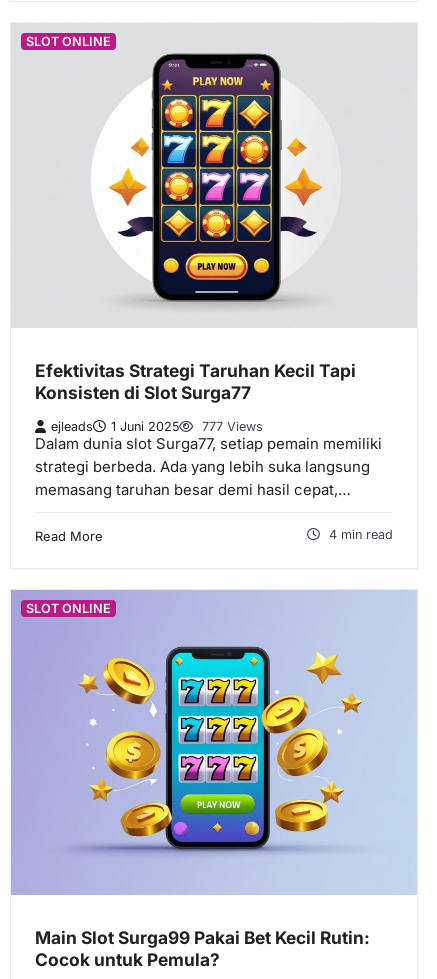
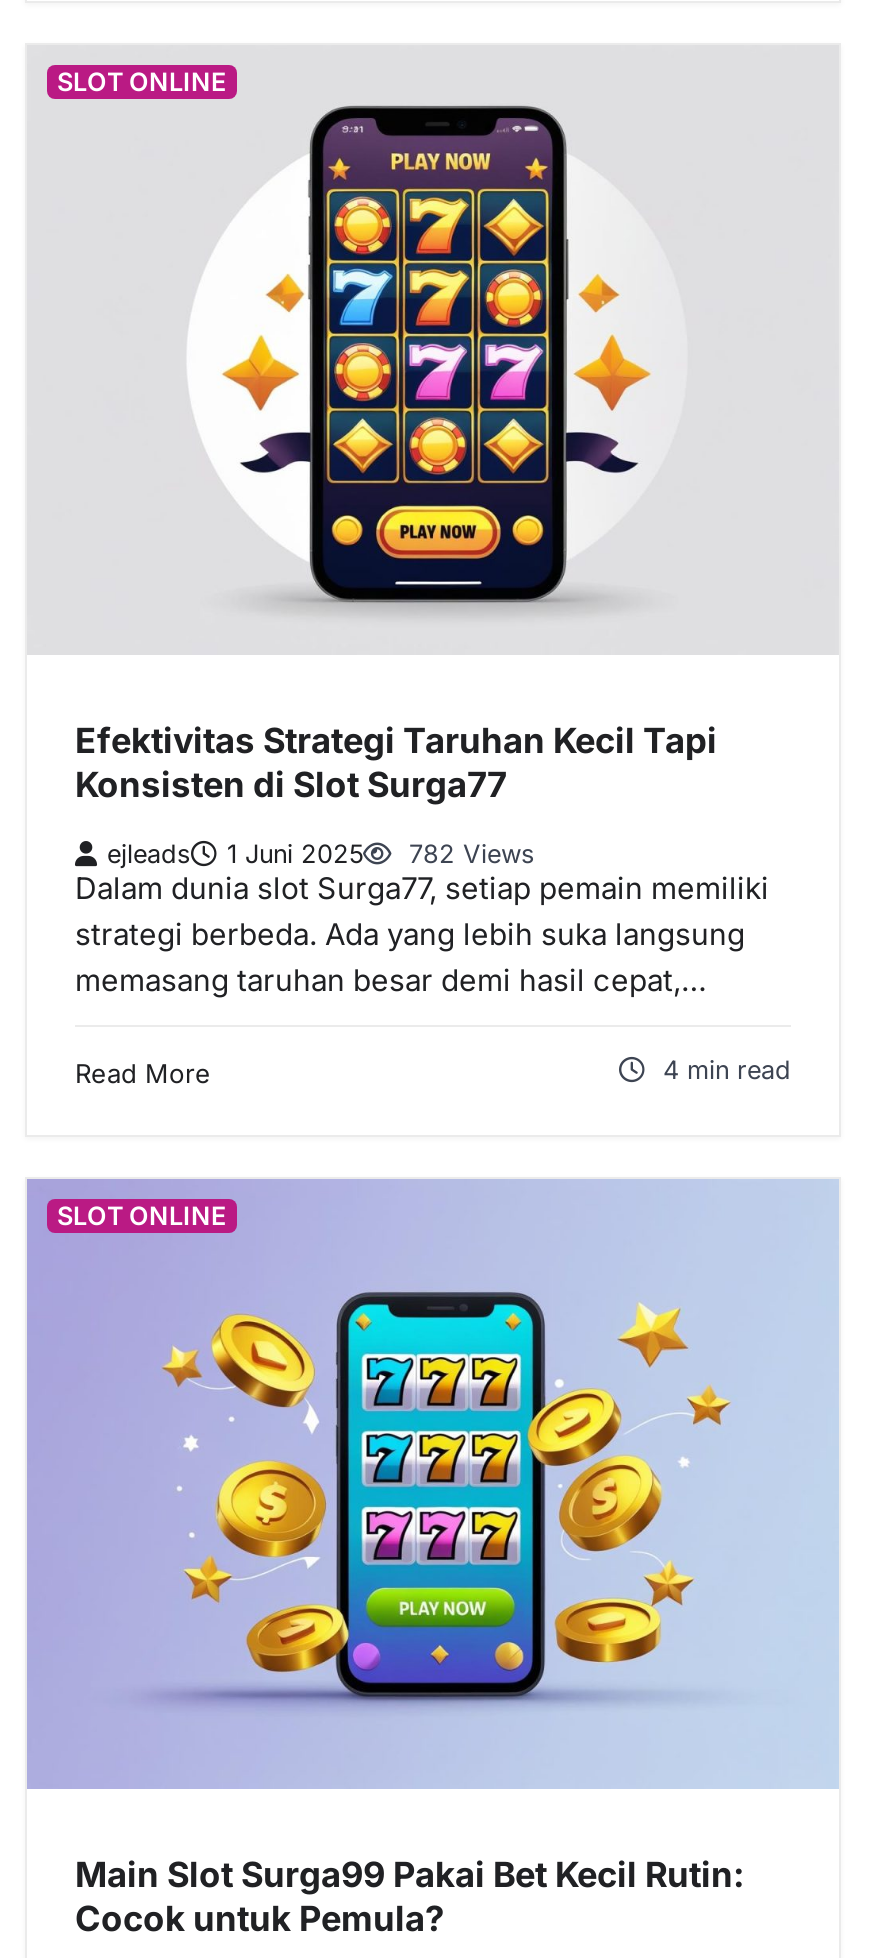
[51,419,263,434] ejleads 1 Juni 2025 777 Views -> [107,838,535,868] ejleads 1 Juni 2025 782 Views

